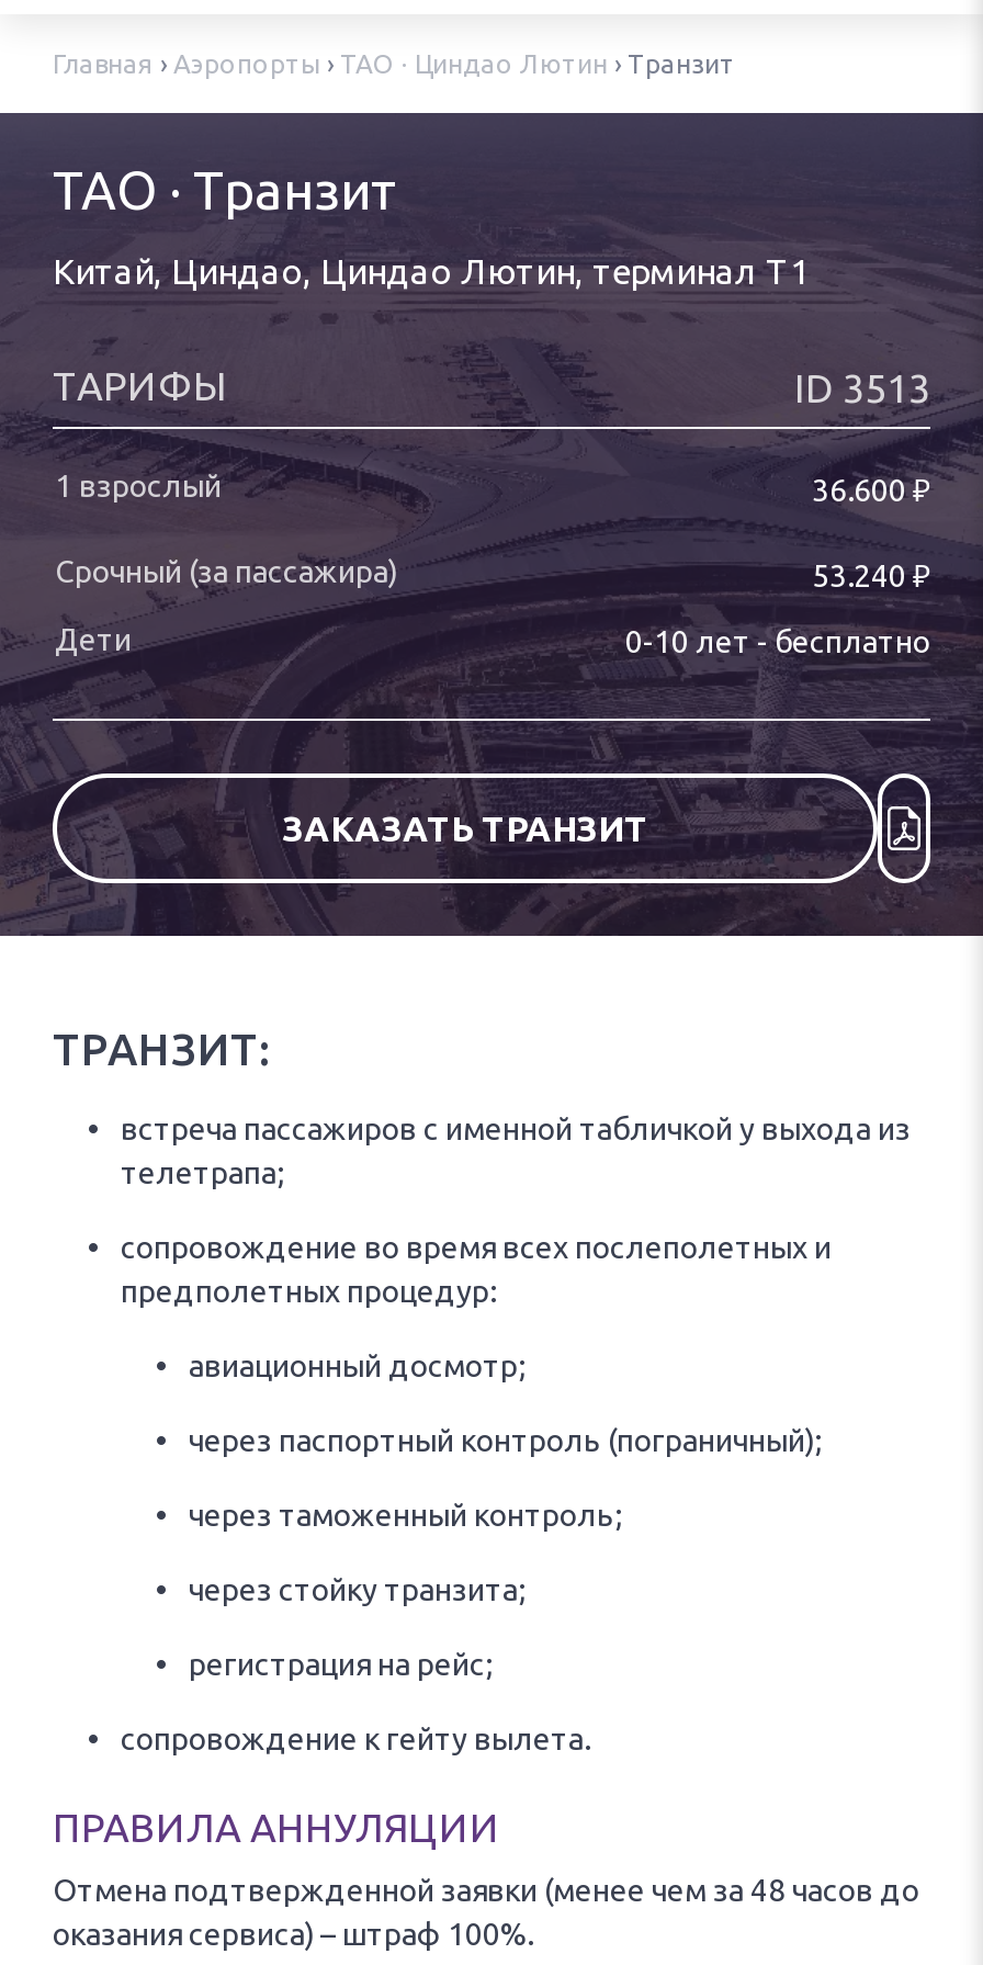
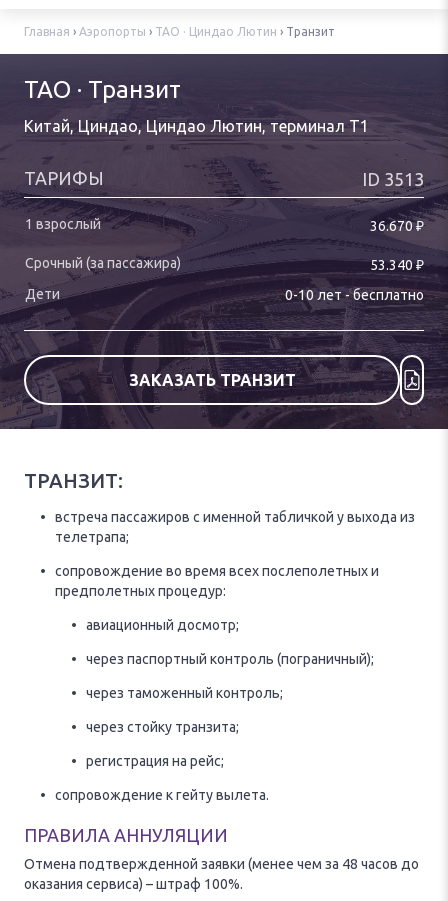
[812,466,930,510] 36.600 ₽ -> [370,215,424,235] 36.670 ₽
[812,552,930,596] 53.240 ₽ -> [370,254,424,274] 53.340 ₽

